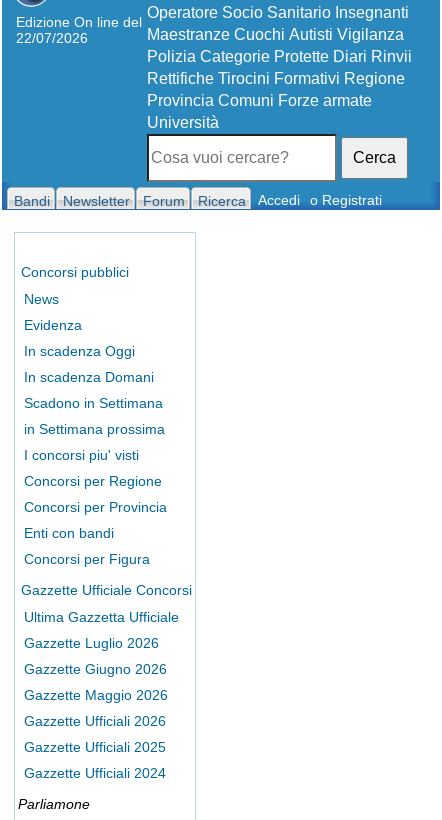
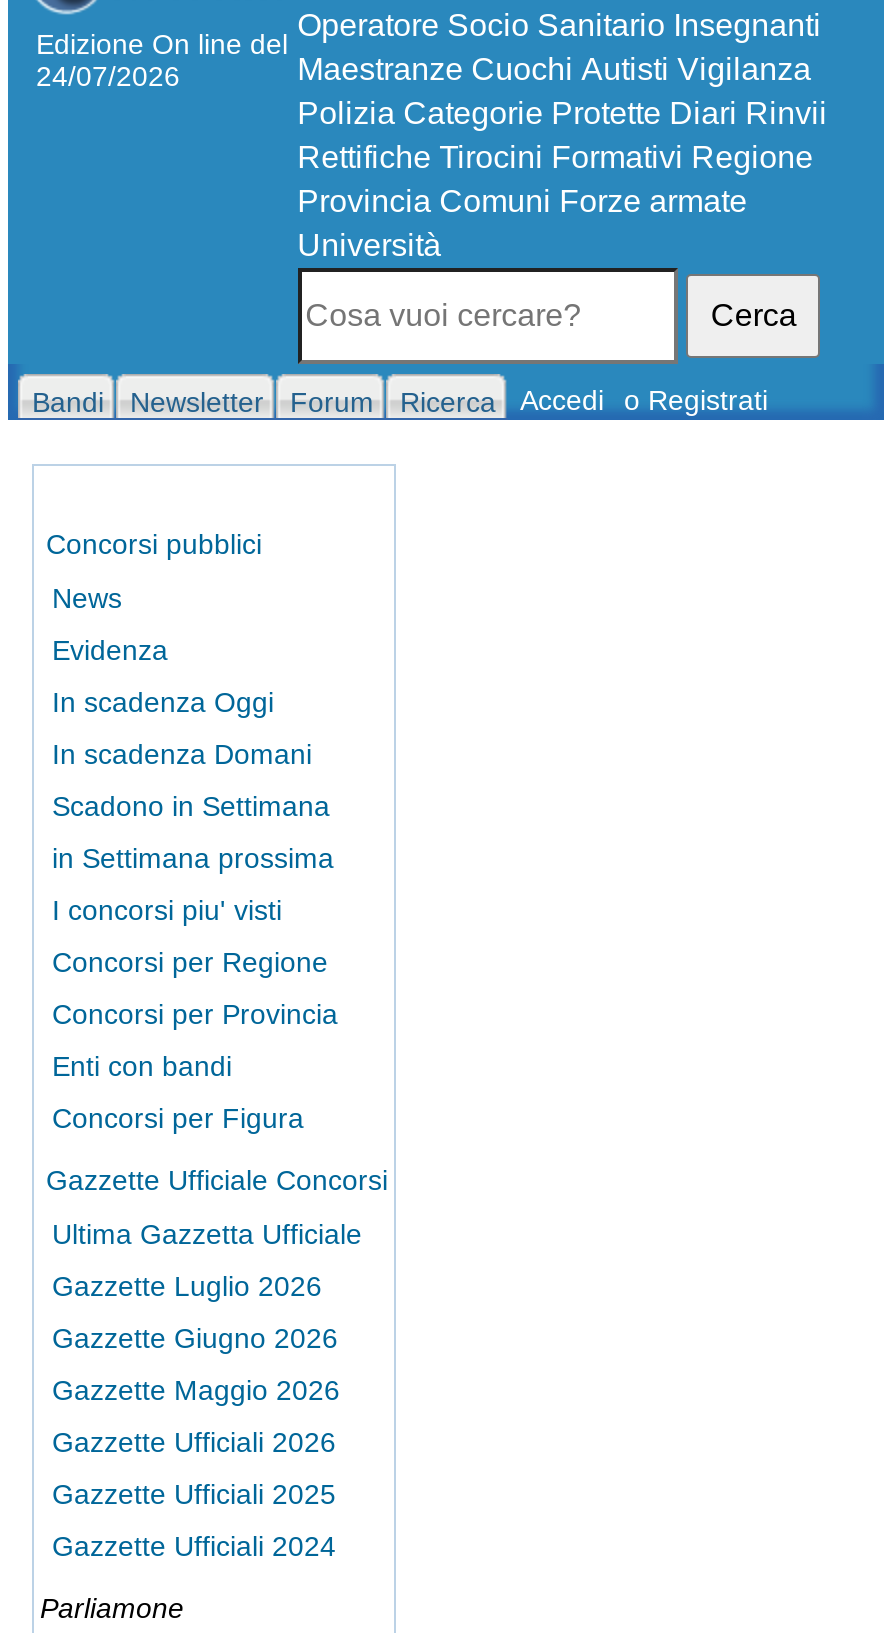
[16,30,88,46] 22/07/2026 -> [36,60,180,92] 24/07/2026

